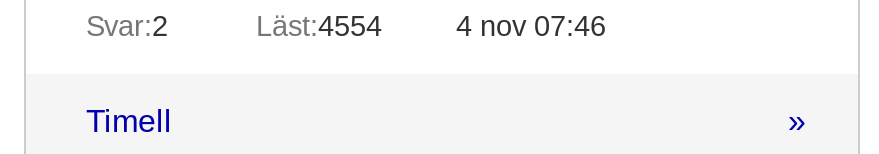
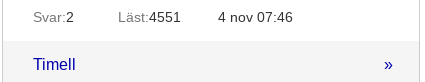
[256,10,382,42] Läst:4554 -> [118,9,181,25] Läst:4551

